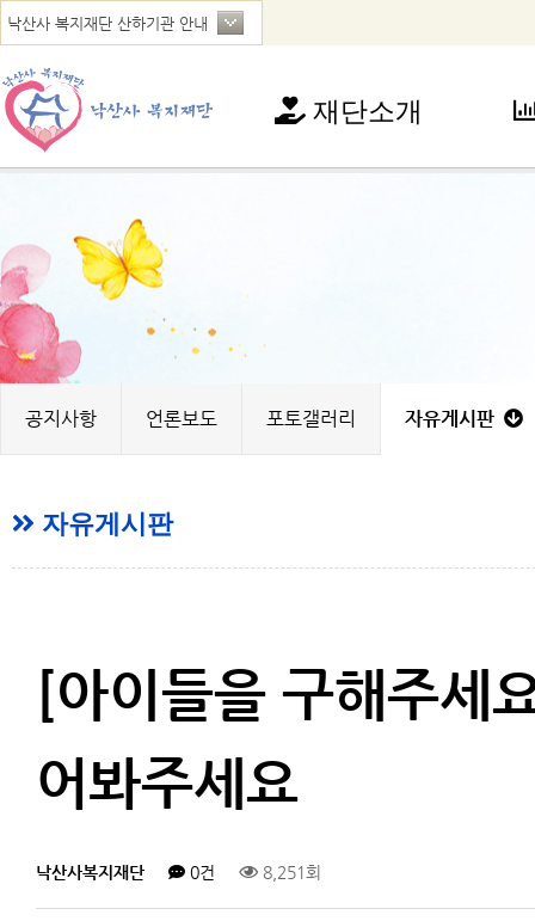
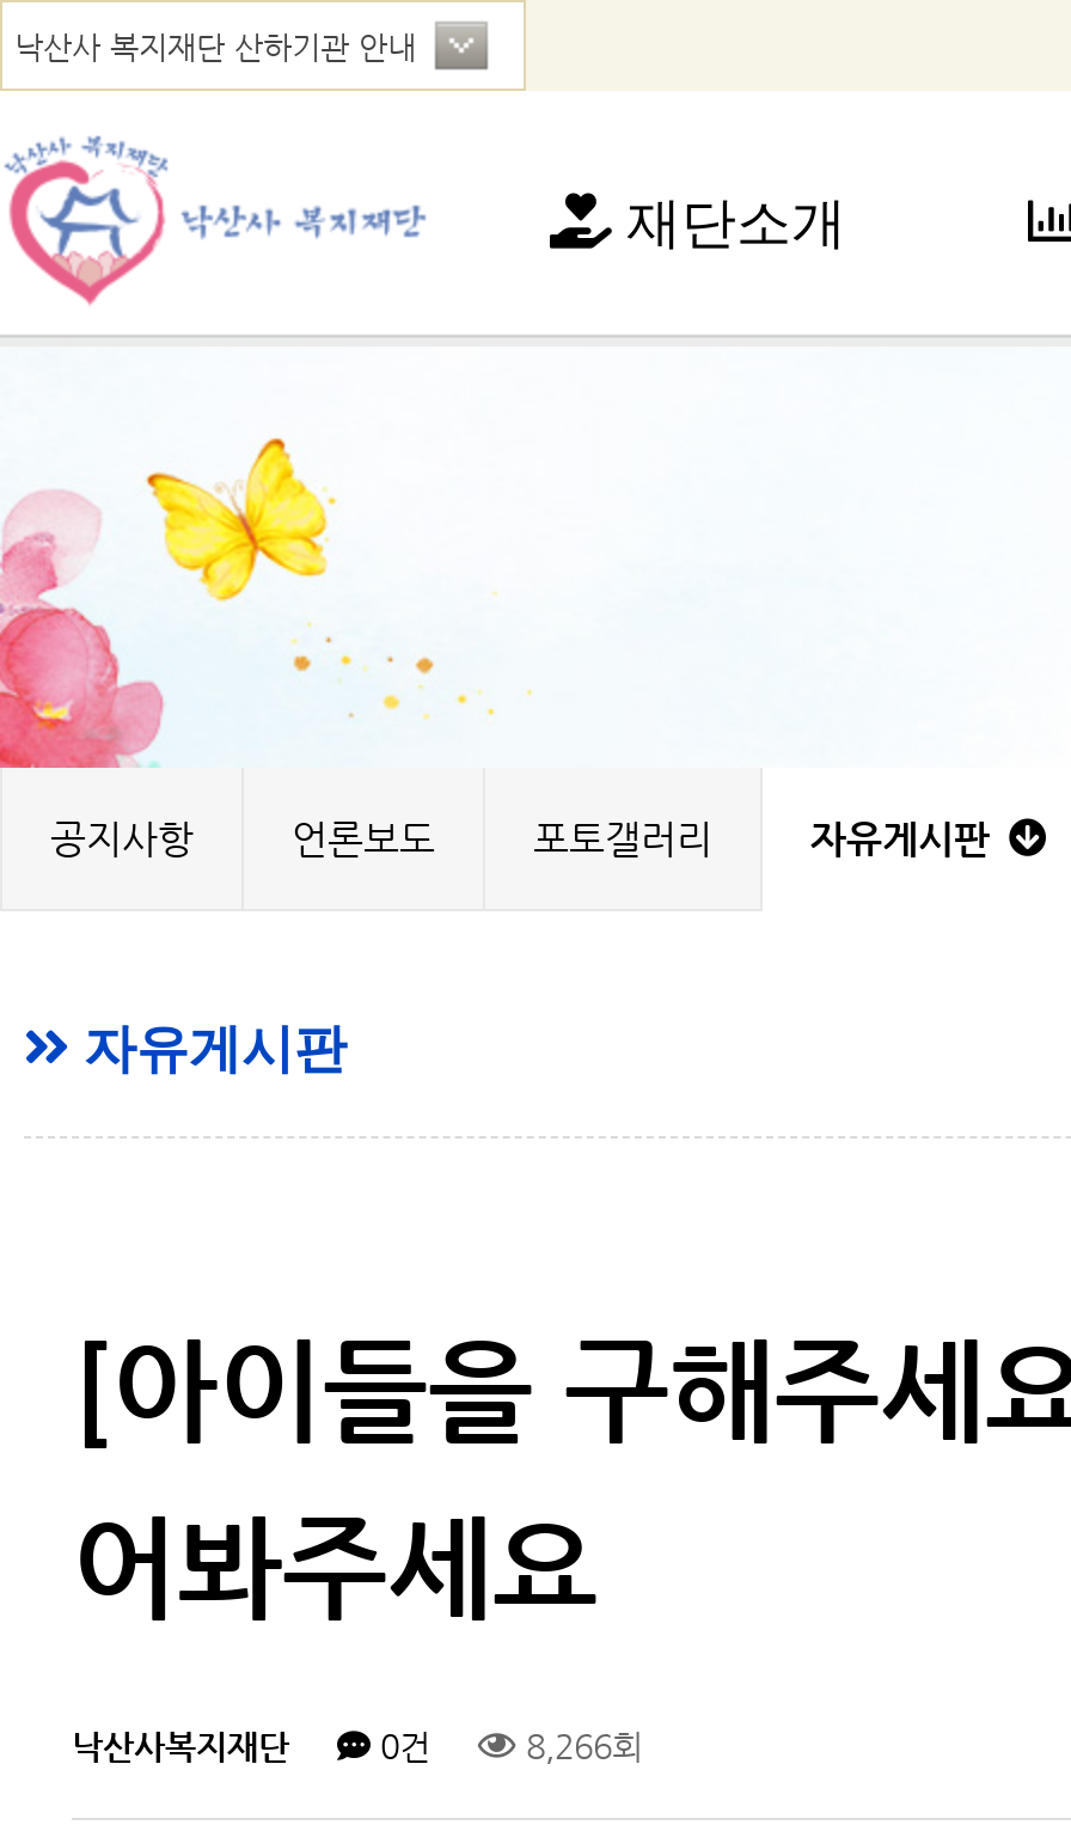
[258,862,321,882] 8,251회 -> [516,1727,643,1765] 8,266회

